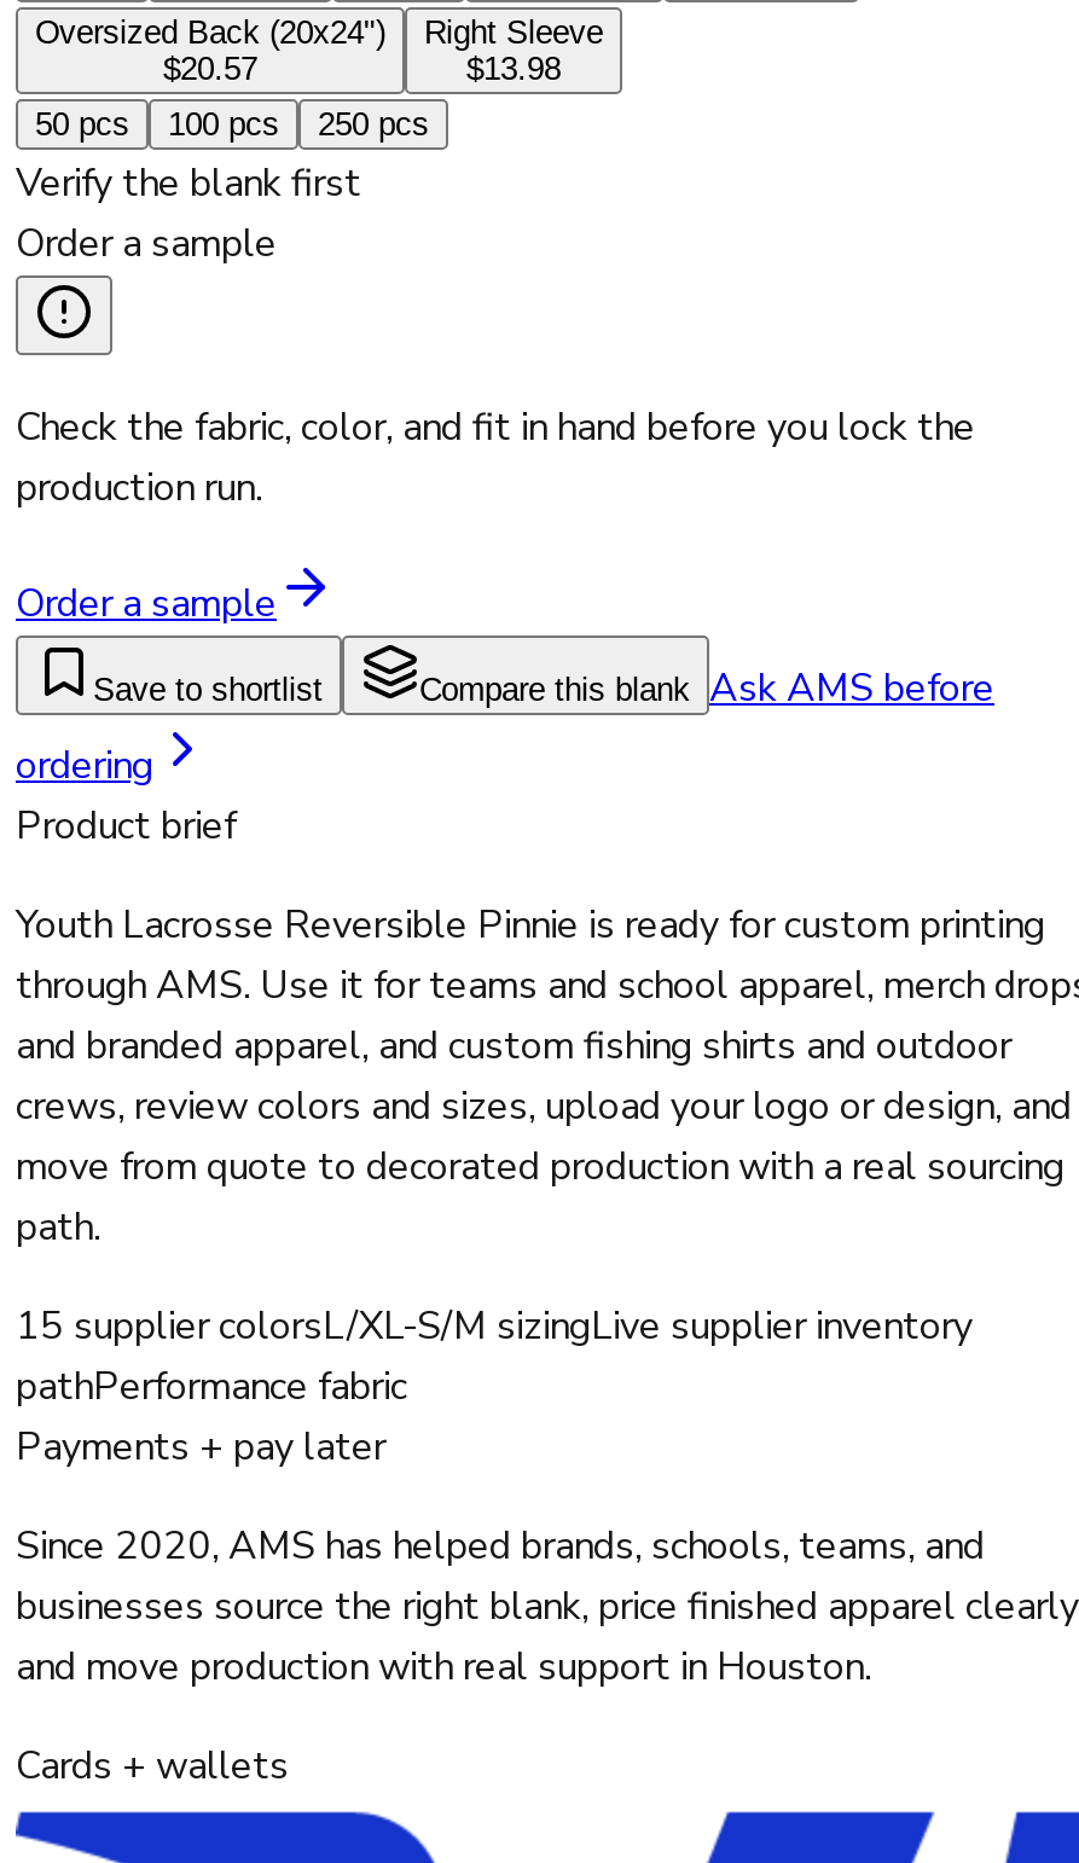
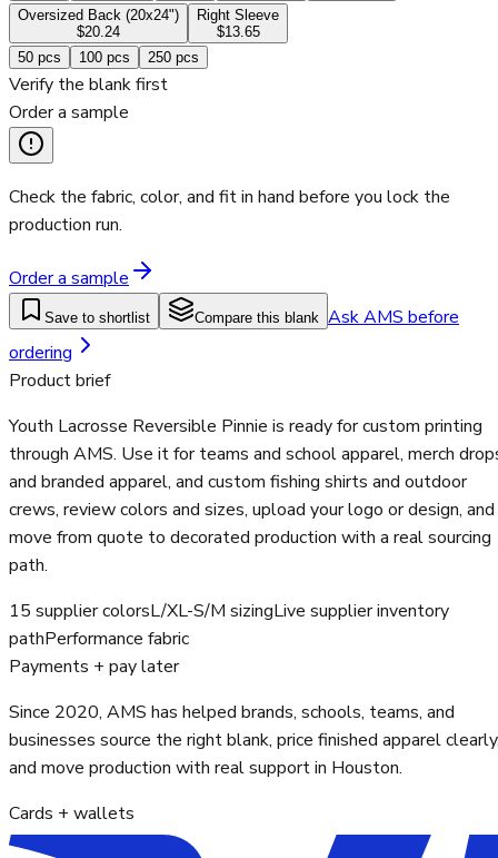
[163,51,257,87] $20.57 -> [77,24,120,40] $20.24
[466,51,561,87] $13.98 -> [216,24,260,40] $13.65

